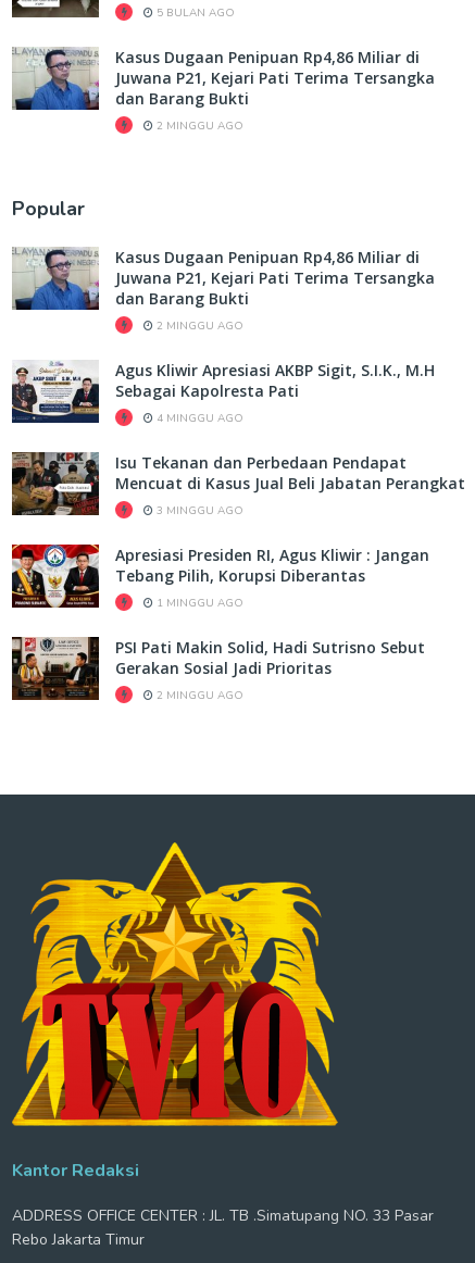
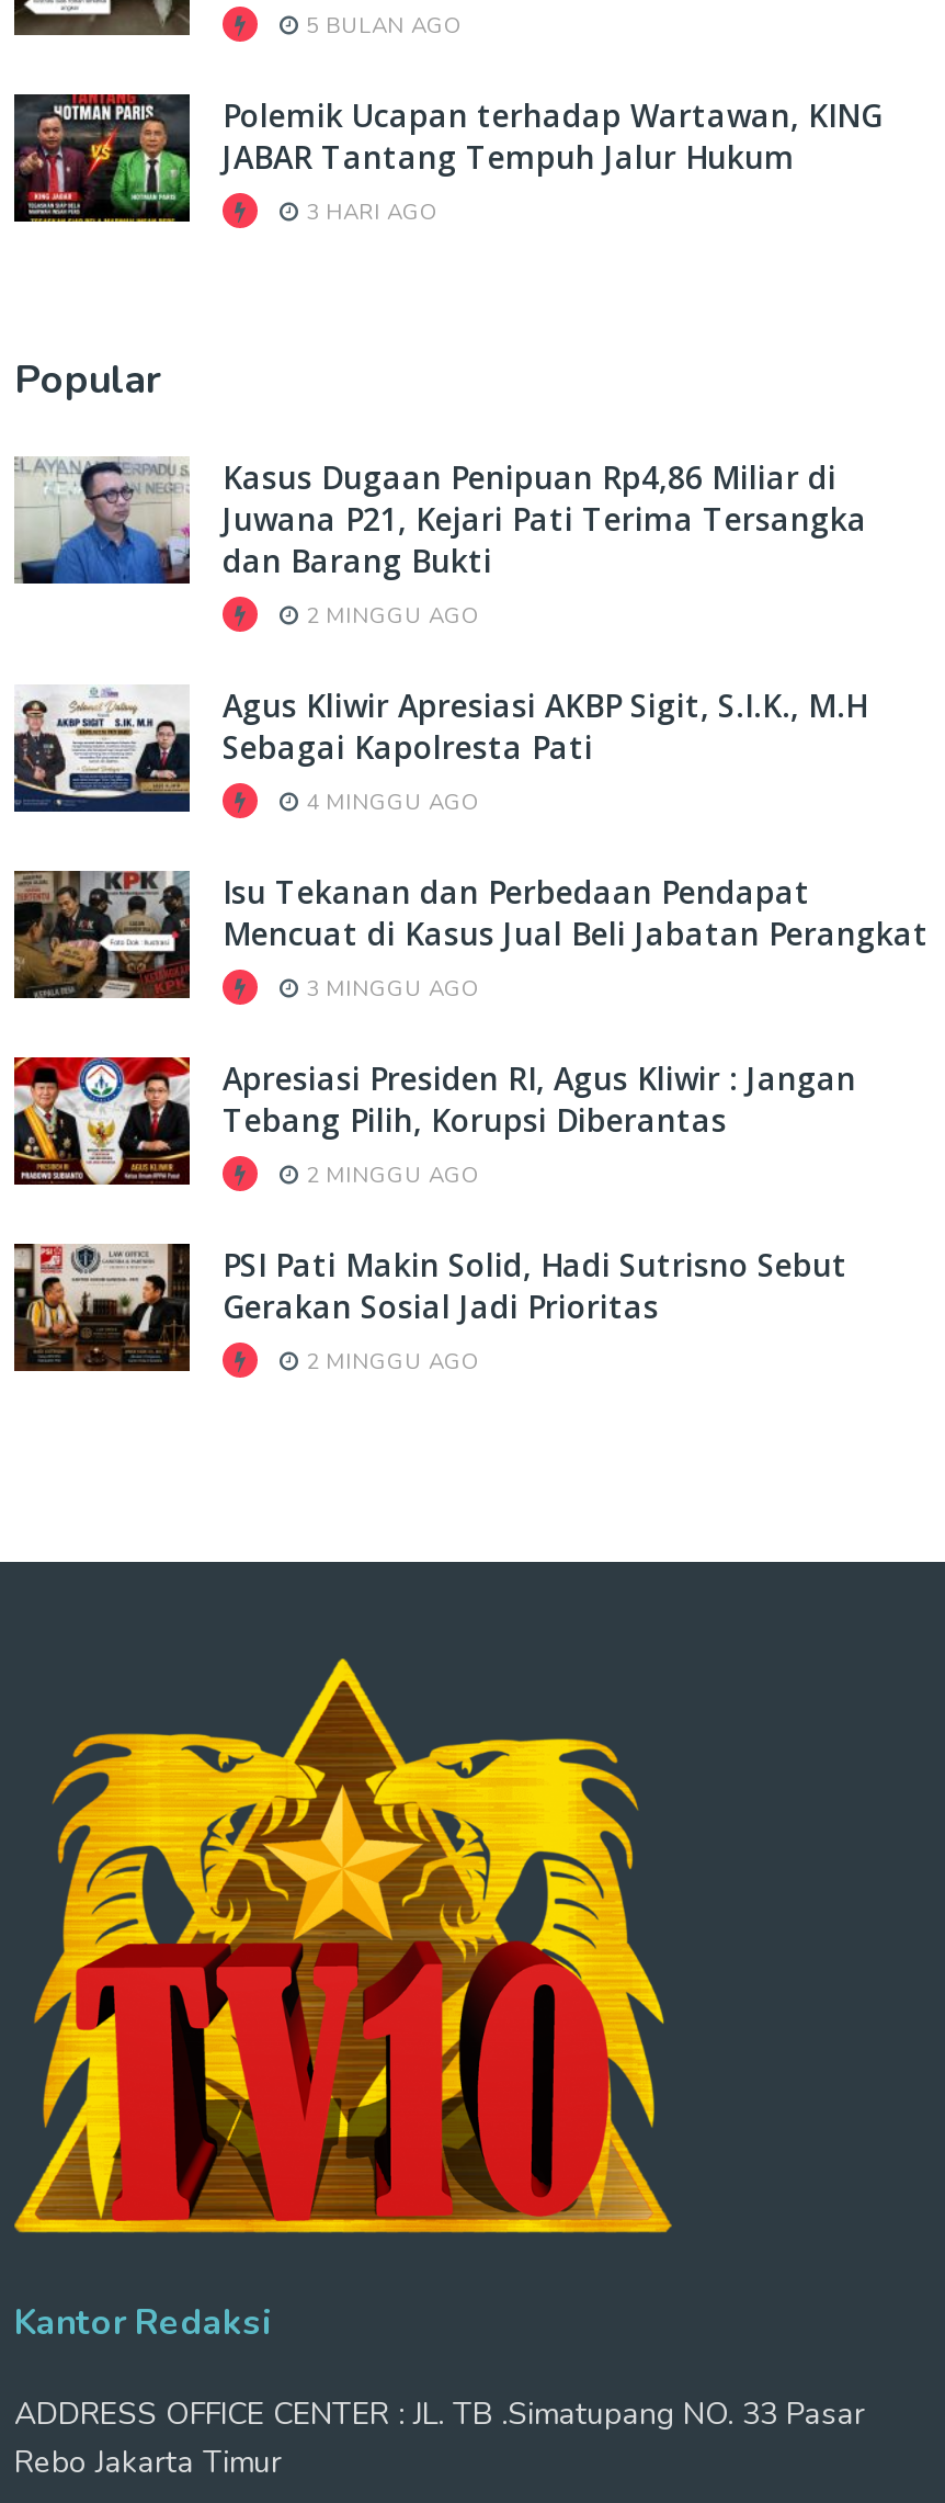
[13,47,435,111] [image] | Kasus Dugaan Penipuan Rp4,86 Miliar di | Juwana P21, Kejari Pati Terima Tersangka | dan Barang Bukti -> [14,92,883,224] [image] | Polemik Ucapan terhadap Wartawan, KING | JABAR Tantang Tempuh Jalur Hukum
[153,119,243,134] 2 MINGGU AGO -> [299,198,440,229] 3 HARI AGO
[153,596,243,611] 1 MINGGU AGO -> [299,1161,481,1192] 2 MINGGU AGO

